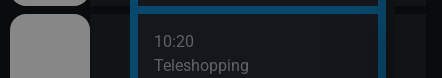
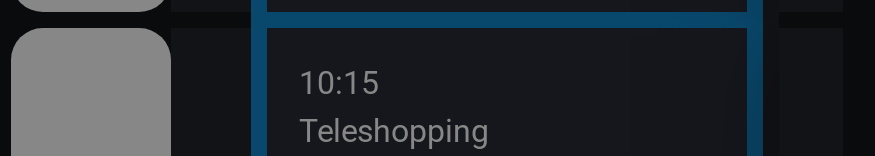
[154,32,194,51] 10:20 -> [299,64,379,102] 10:15

